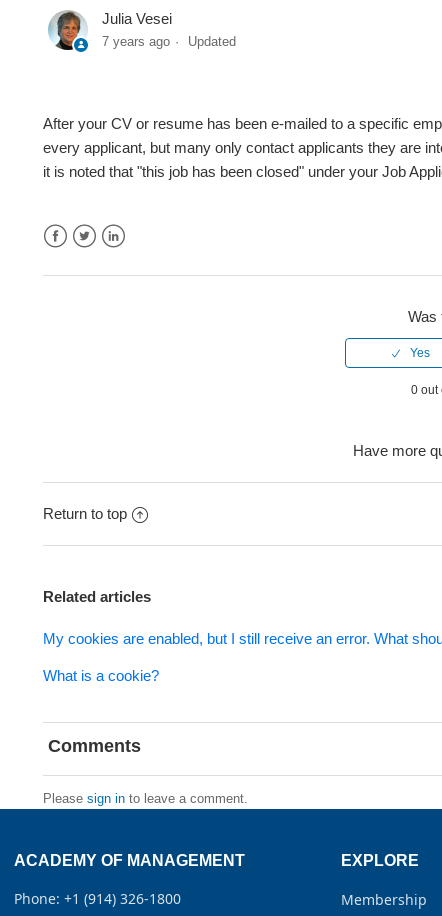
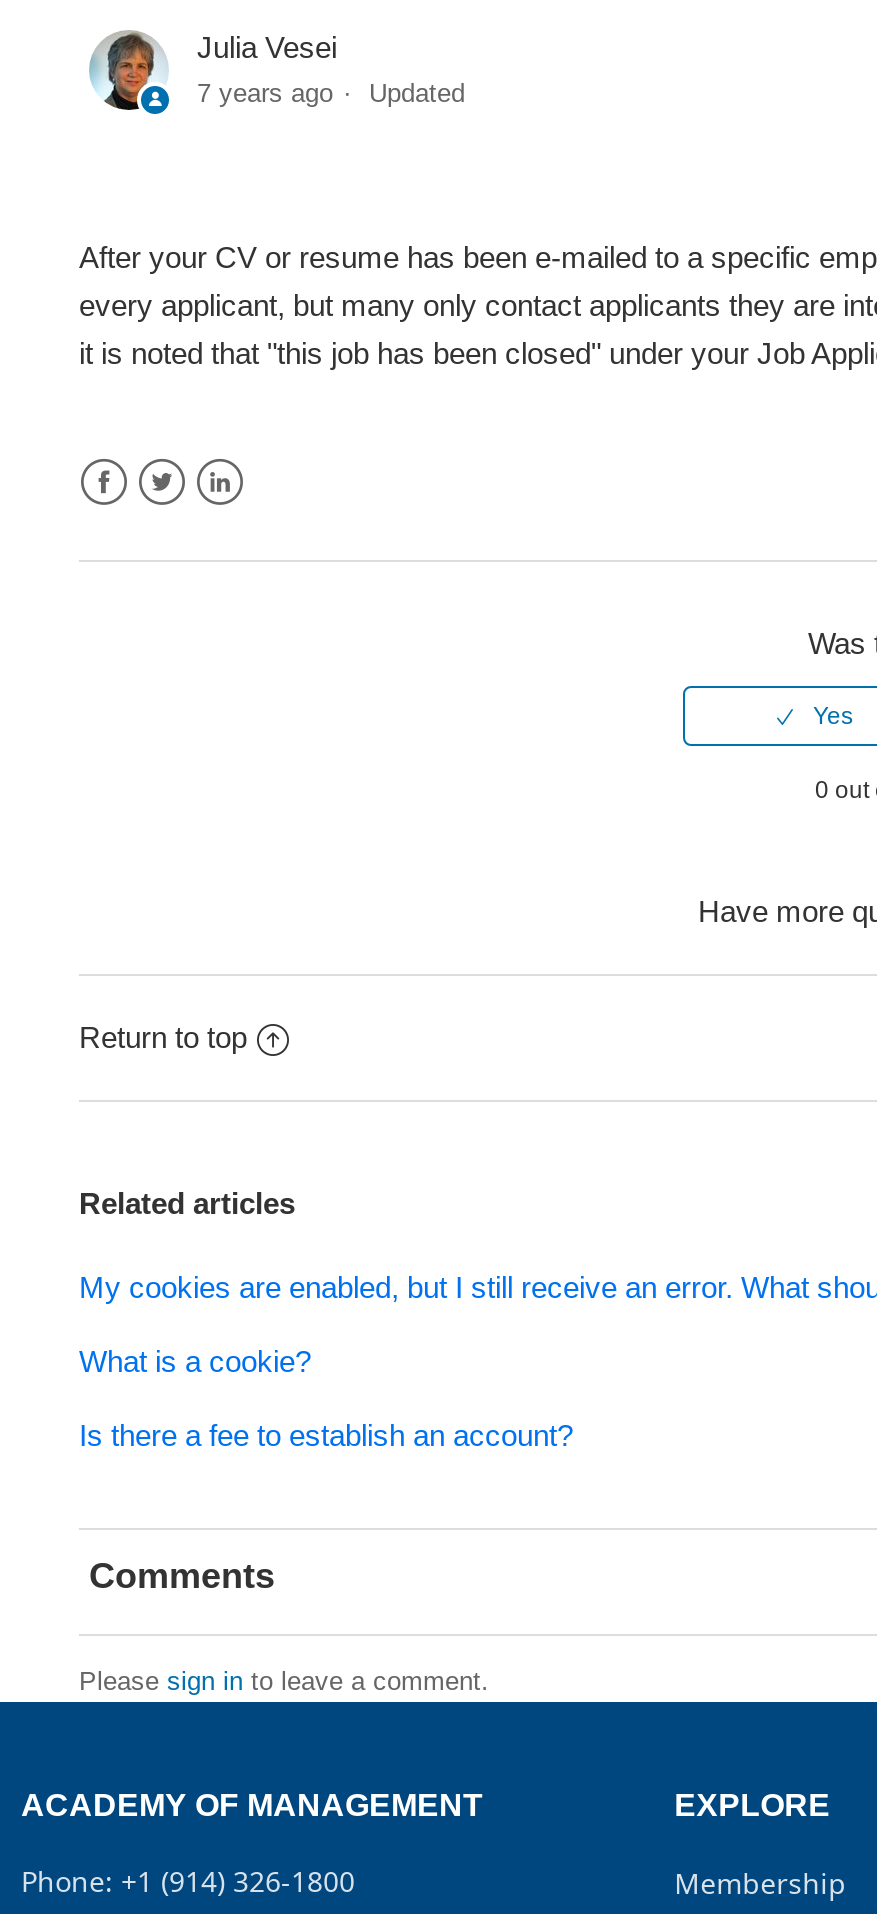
none -> [79,1419,573,1453] Is there a fee to establish an account?

